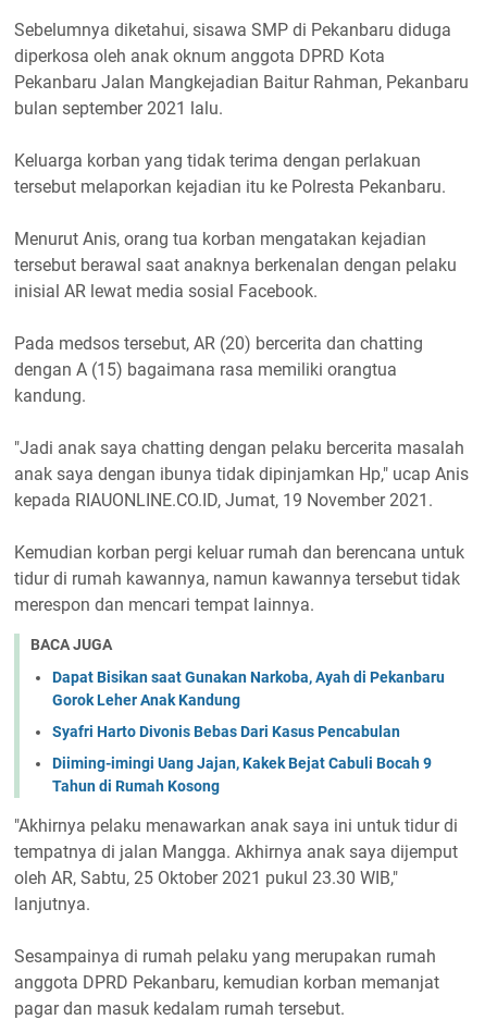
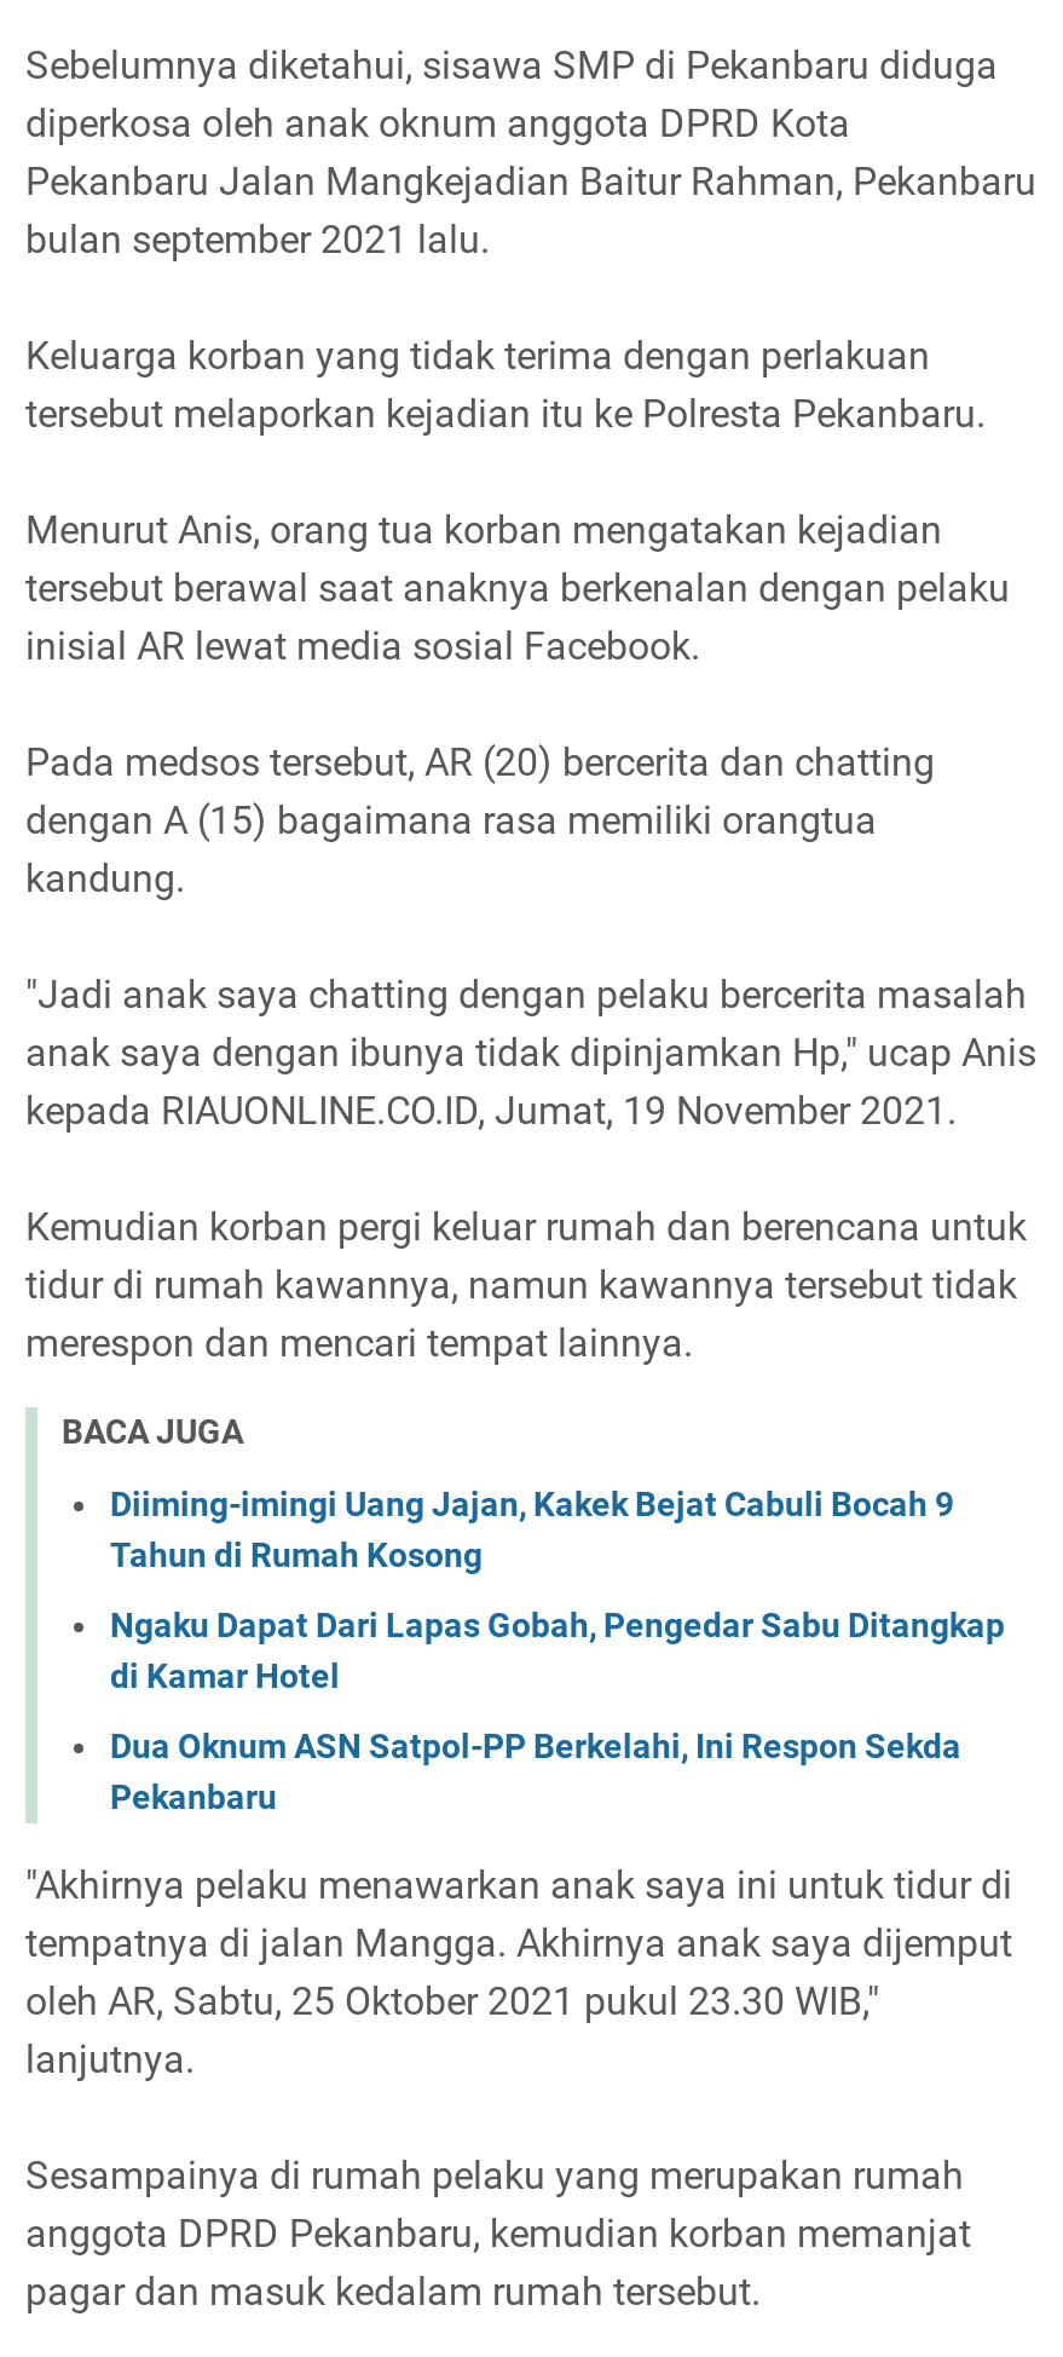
[52,669,445,740] Dapat Bisikan saat Gunakan Narkoba, Ayah di Pekanbaru | Gorok Leher Anak Kandung | Syafri Harto Divonis Bebas Dari Kasus Pencabulan -> none
moved [52,755,432,795] -> [110,1485,954,1575]: Diiming-imingi Uang Jajan, Kakek Bejat Cabuli Bocah 9 | Tahun di Rumah Kosong
none -> [110,1606,1005,1817] Ngaku Dapat Dari Lapas Gobah, Pengedar Sabu Ditangkap | di Kamar Hotel | Dua Oknum ASN Satpol-PP Berkelahi, Ini Respon Sekda | Pekanbaru

